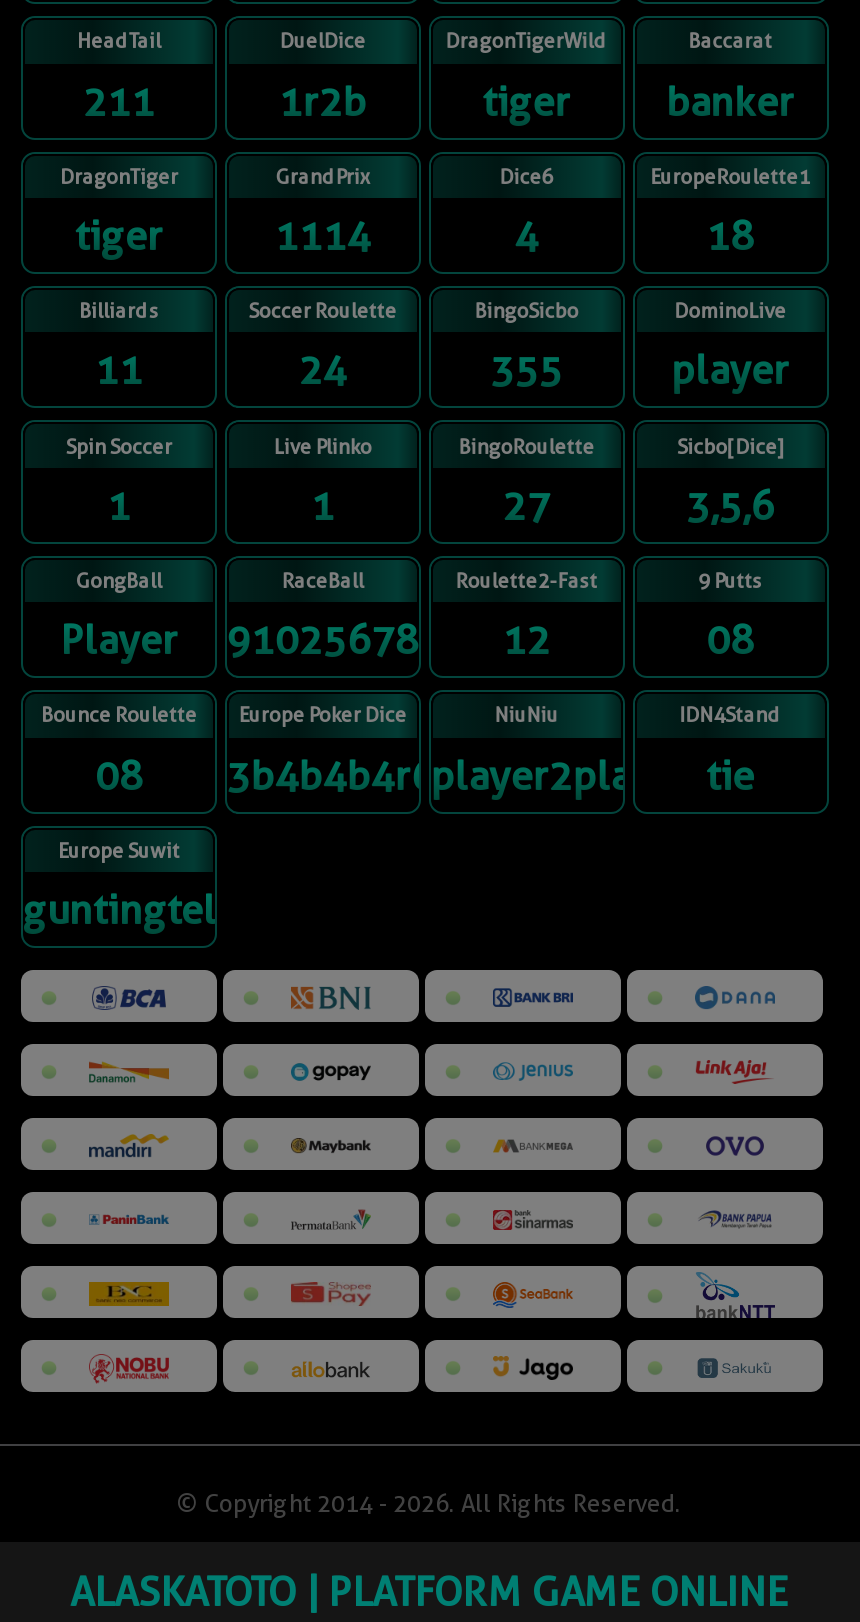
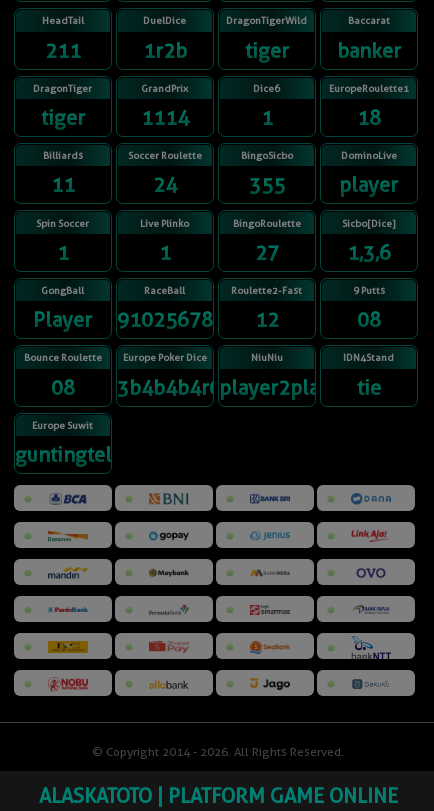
[515,212,539,260] 4 -> [261,106,273,130] 1
[686,482,774,530] 3,5,6 -> [347,241,391,265] 1,3,6

